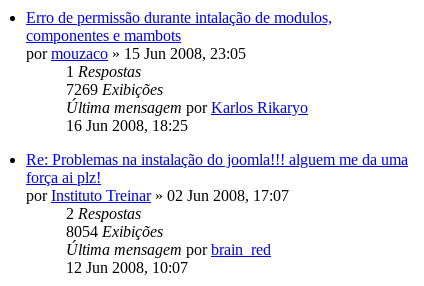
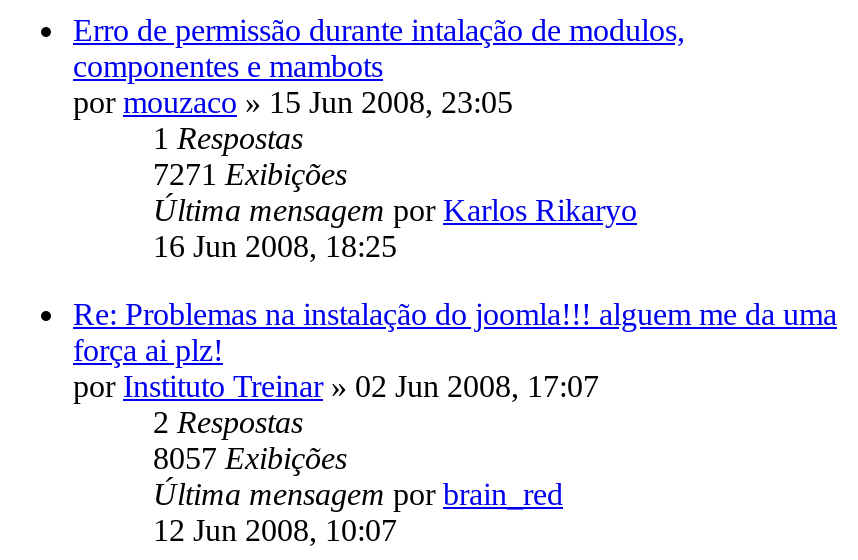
[66,81,163,98] 7269 Exibições -> [153,157,347,191] 7271 Exibições
[66,223,163,240] 8054Exibições -> [153,441,347,475] 8057Exibições

